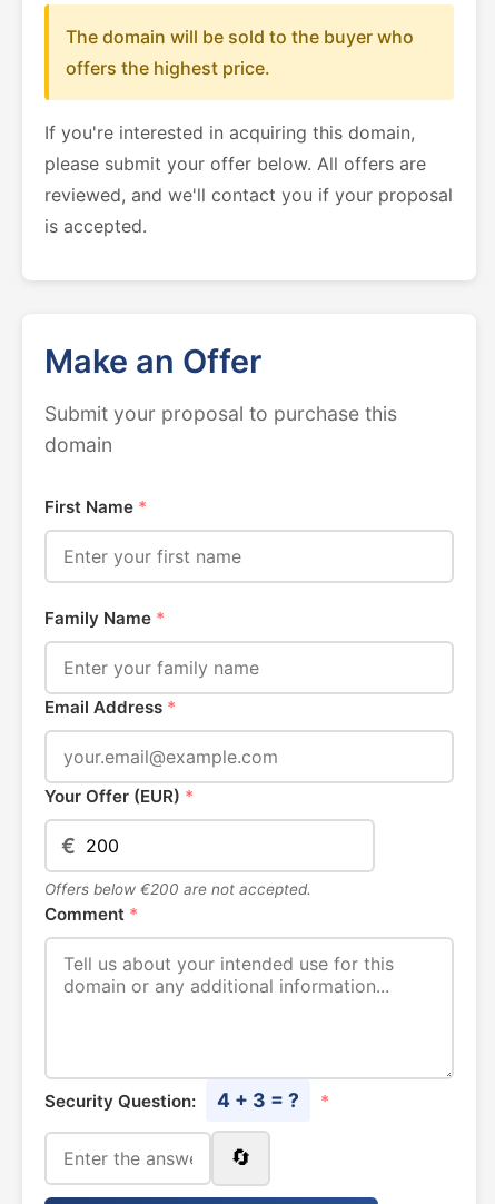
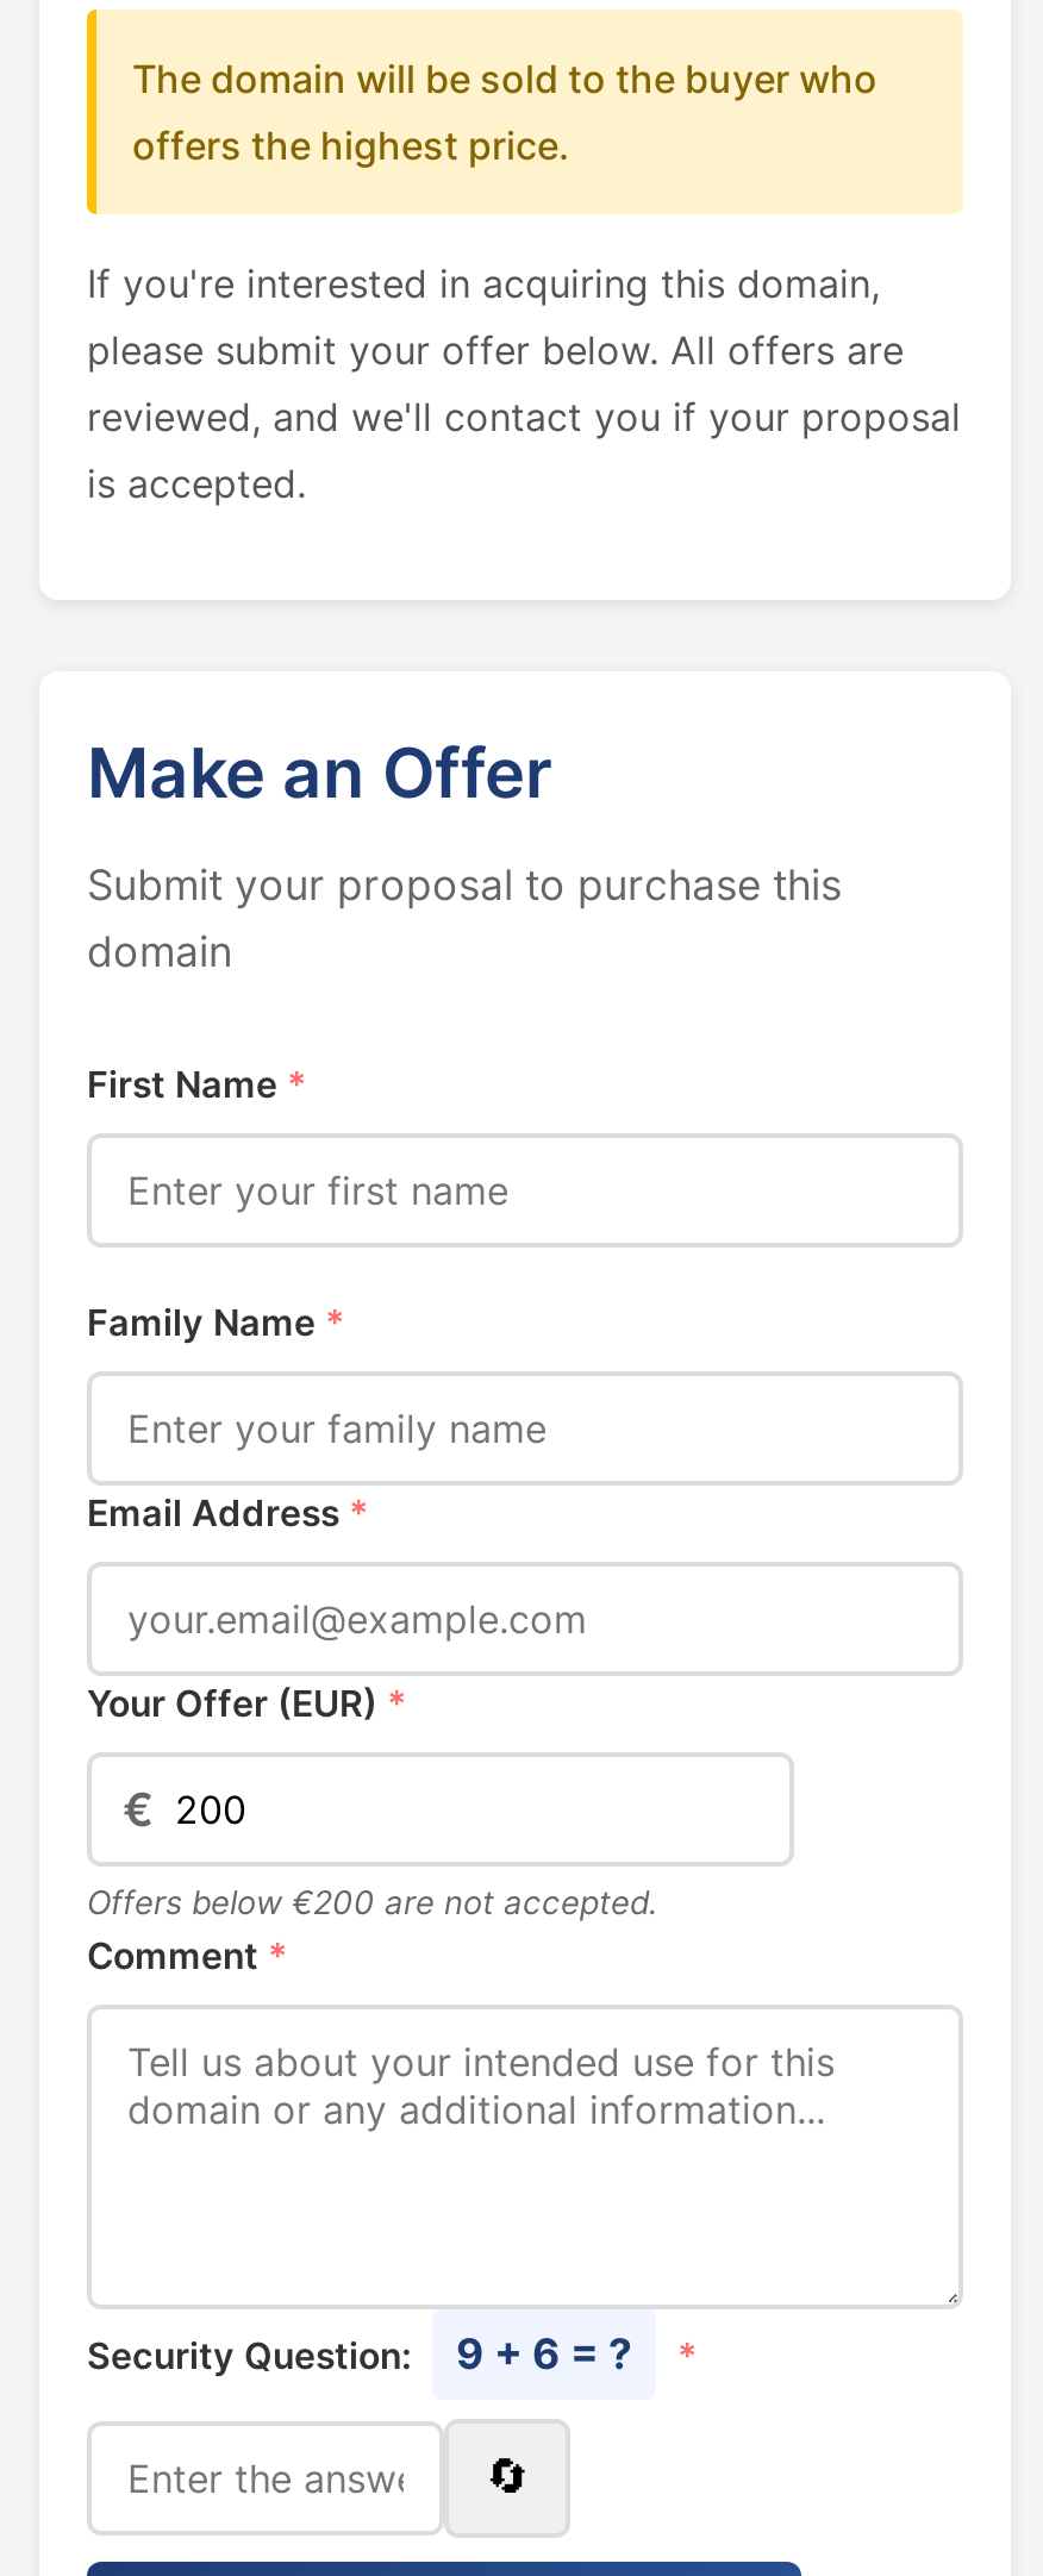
[217,1088,299,1112] 4 + 3 = ? -> [456,2328,632,2378] 9 + 6 = ?

